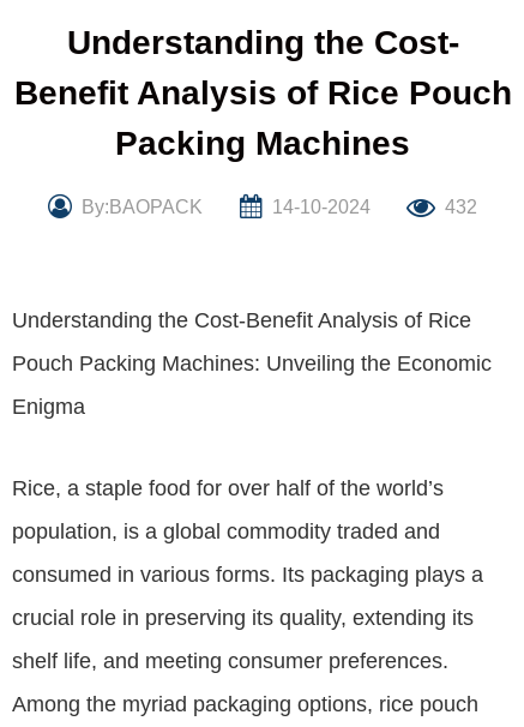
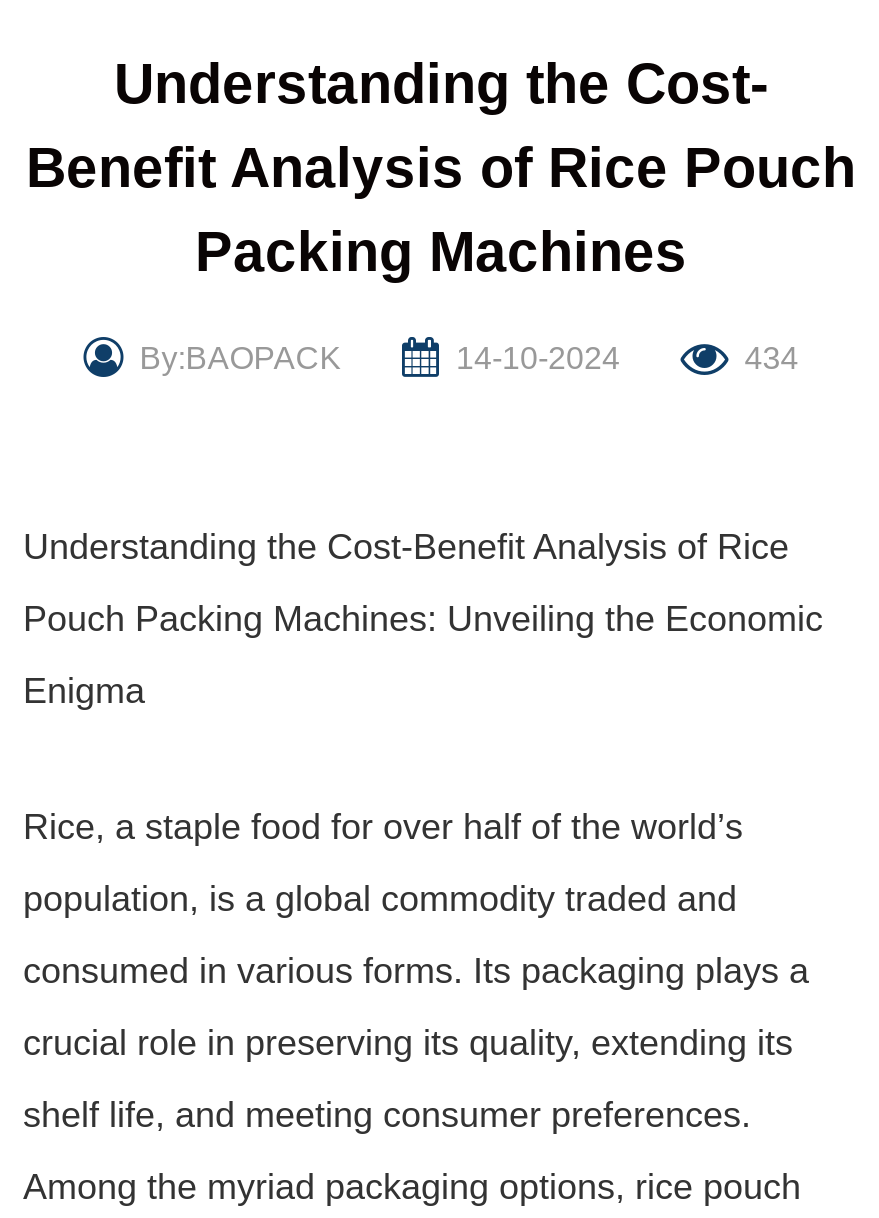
[445,197,477,217] 432 -> [745,341,799,375] 434

